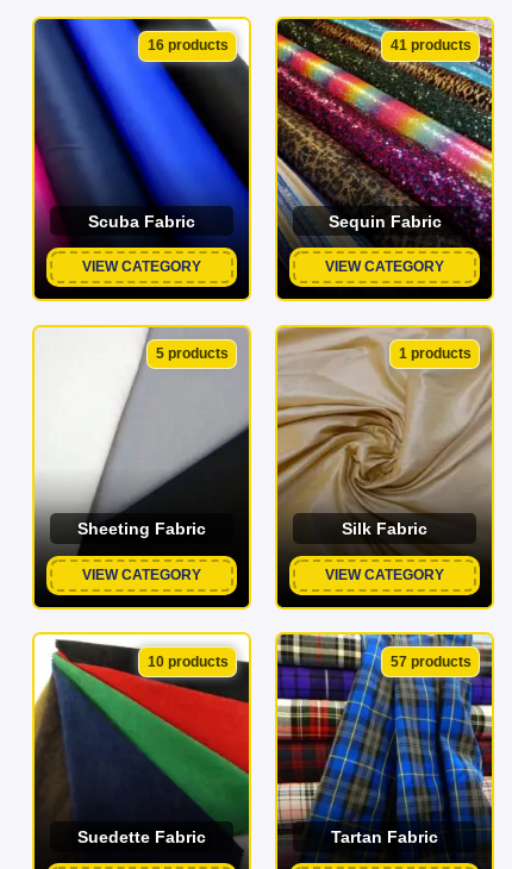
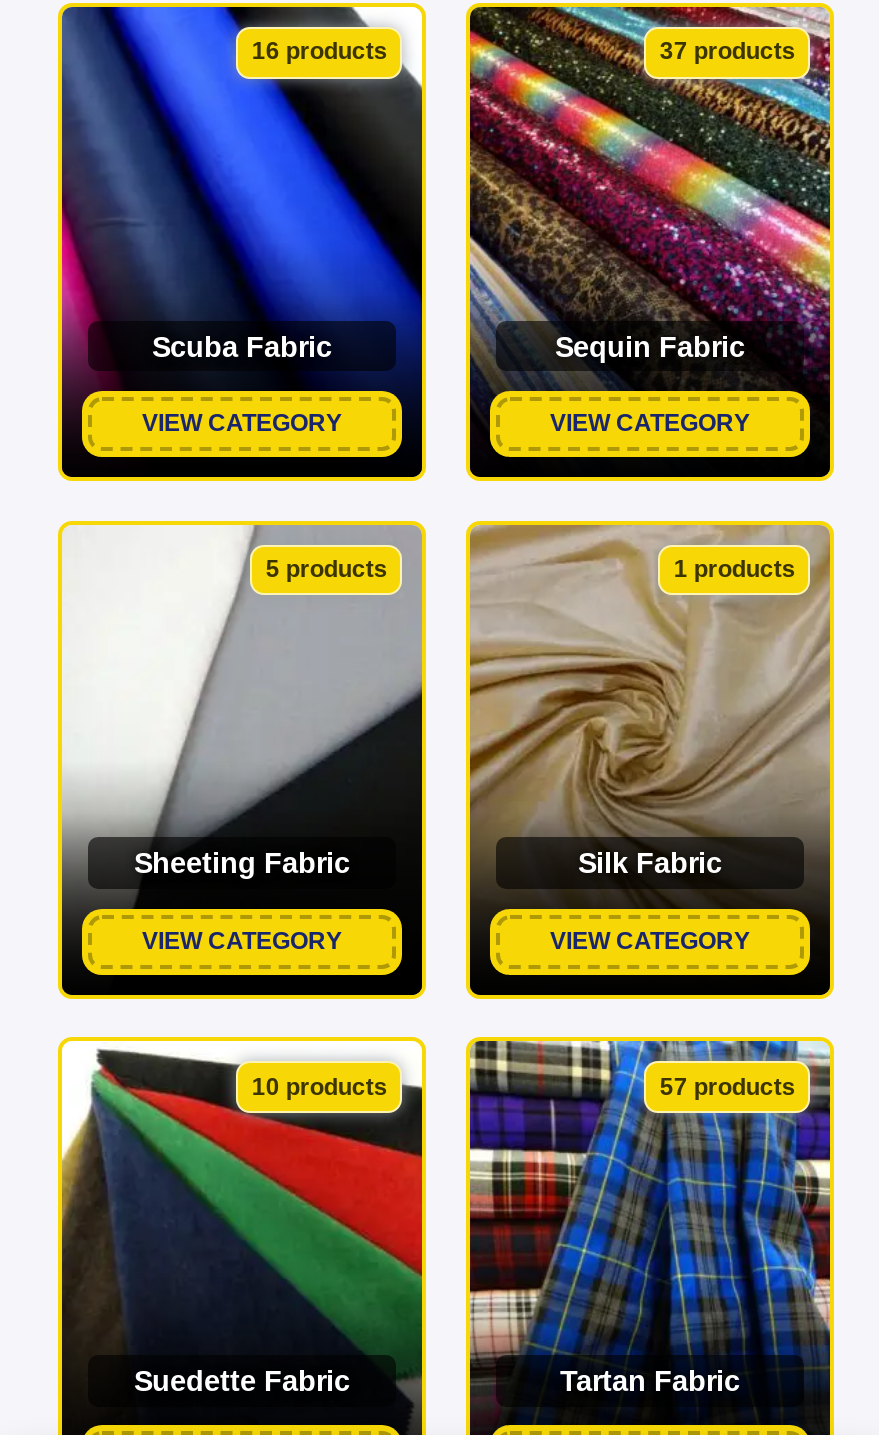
[390,37,471,54] 41 products -> [660,38,796,66] 37 products

